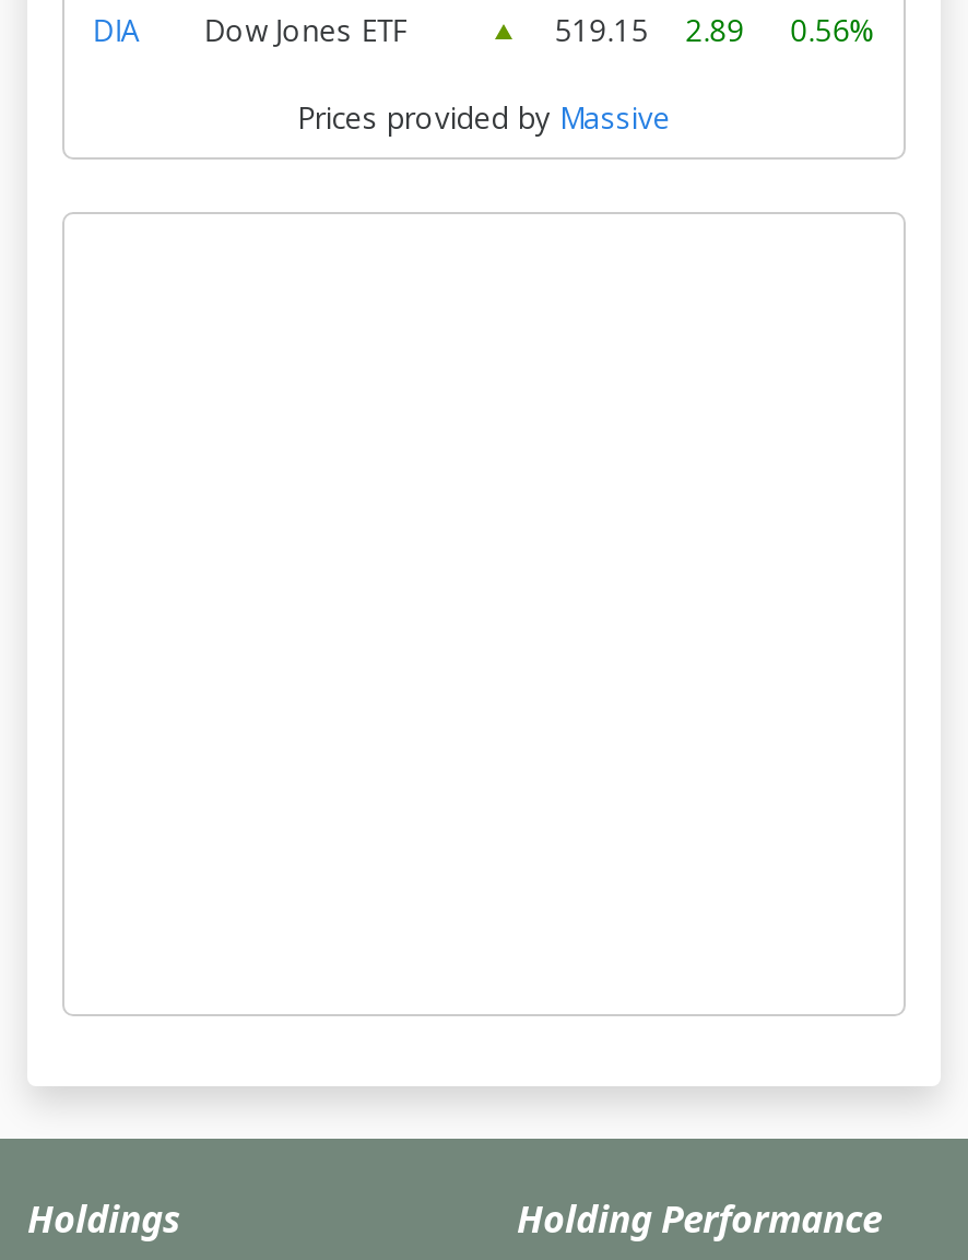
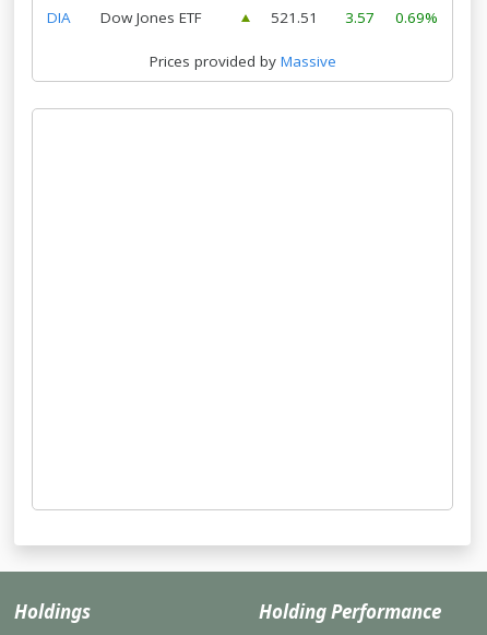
[554,12,648,51] 519.15 -> [271,8,318,28] 521.51
[685,12,744,51] 2.89 -> [345,8,375,28] 3.57
[790,12,876,51] 0.56% -> [395,8,438,28] 0.69%

